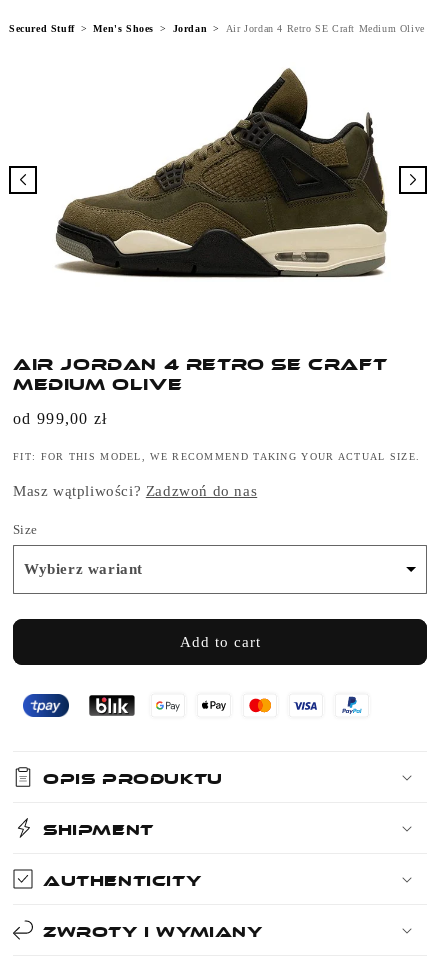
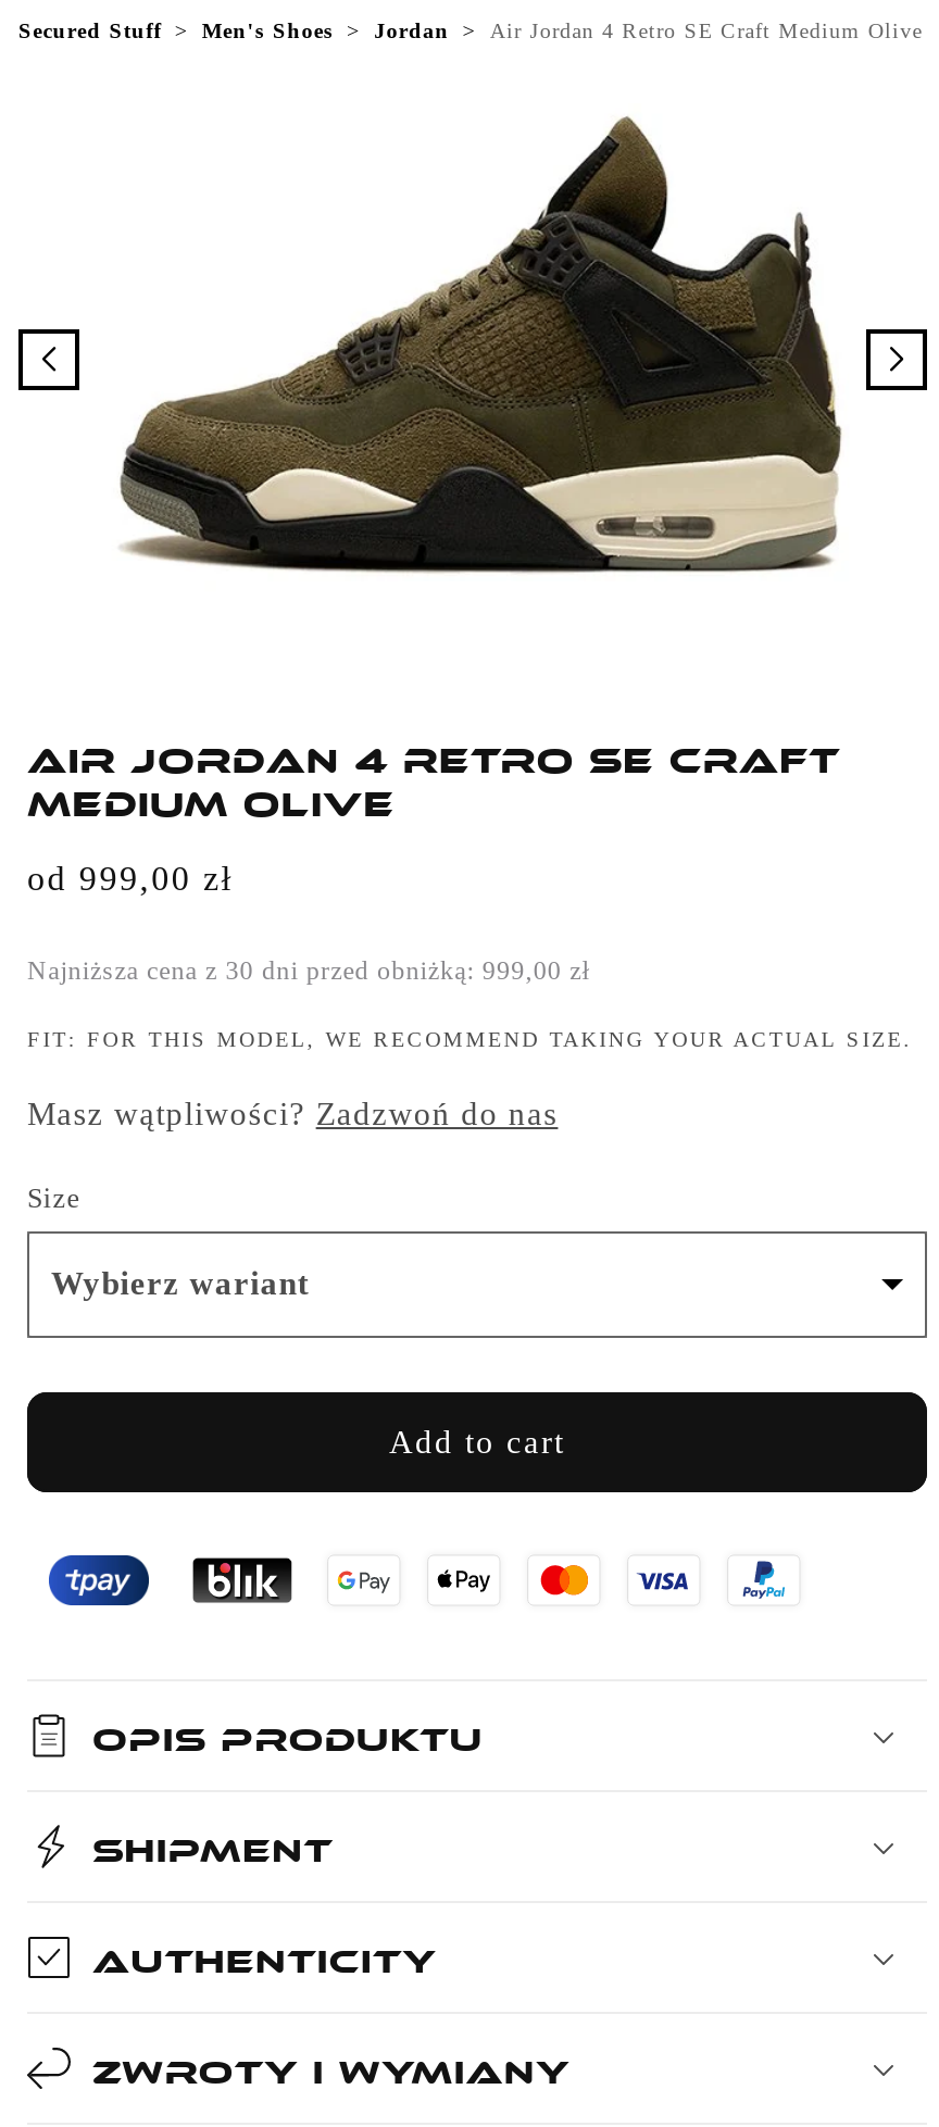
none -> [27,956,590,986] Najniższa cena z 30 dni przed obniżką: 999,00 zł

